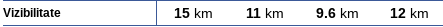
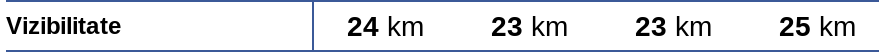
[173,5,212,21] 15 km -> [347,10,425,42] 24 km
[246,5,284,21] 11 km -> [491,10,569,42] 23 km
[315,5,358,21] 9.6 km -> [635,10,713,42] 23 km
[389,5,428,21] 12 km -> [779,10,857,42] 25 km

